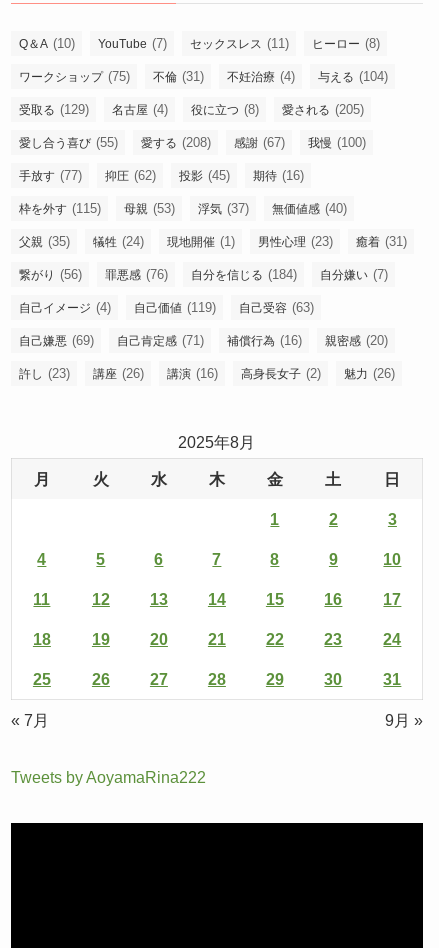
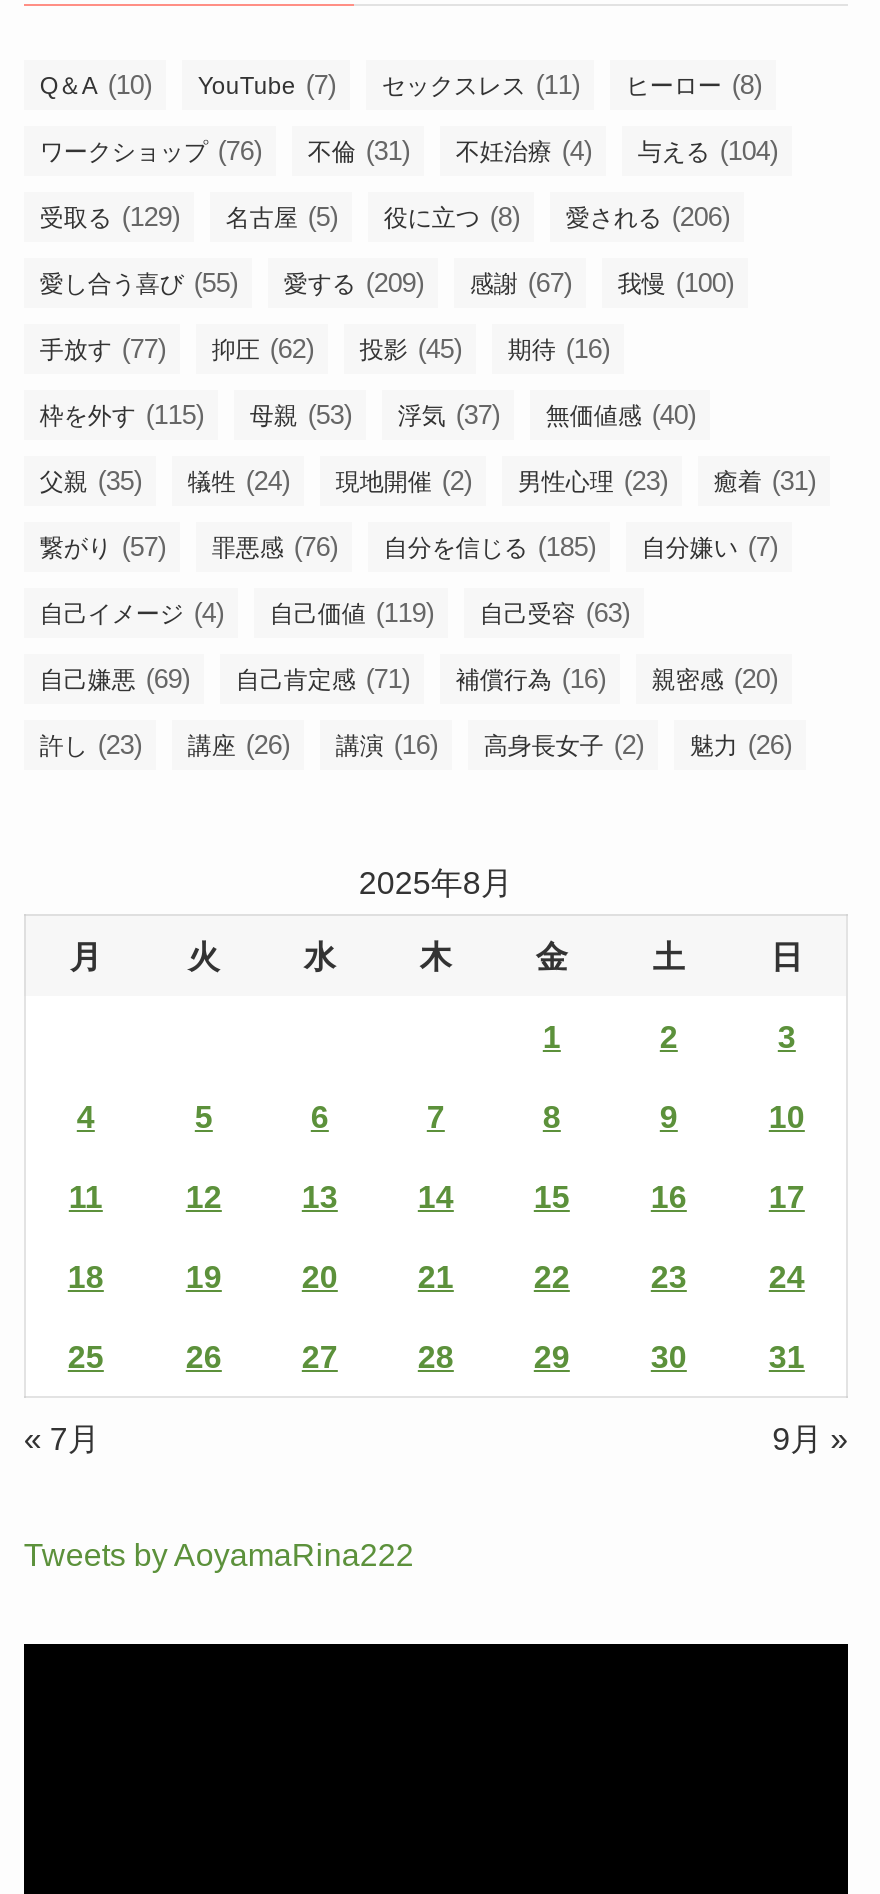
[19,69,130,84] ワークショップ(75) -> [40,136,262,166] ワークショップ(76)
[112,102,168,117] 名古屋(4) -> [226,202,338,232] 名古屋(5)
[282,102,364,117] 愛される(205) -> [566,202,730,232] 愛される(206)
[19,135,366,150] 愛し合う喜び(55) 愛する(208) 感謝(67) 我慢(100) -> [40,268,734,298] 愛し合う喜び(55) 愛する(209) 感謝(67) 我慢(100)
[19,234,407,249] 父親(35) 犠牲(24) 現地開催(1) 男性心理(23) 癒着(31) -> [40,466,816,496] 父親(35) 犠牲(24) 現地開催(2) 男性心理(23) 癒着(31)
[19,267,82,282] 繋がり(56) -> [40,532,166,562] 繋がり(57)
[191,267,297,282] 自分を信じる(184) -> [384,532,596,562] 自分を信じる(185)

